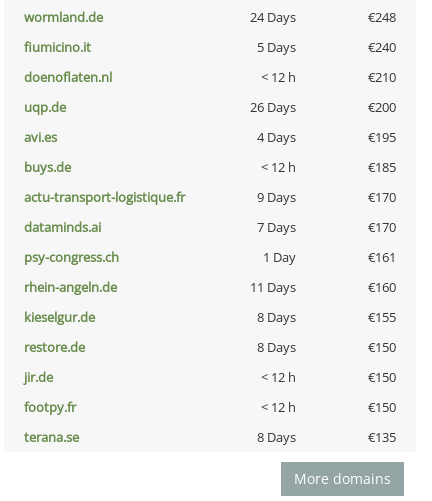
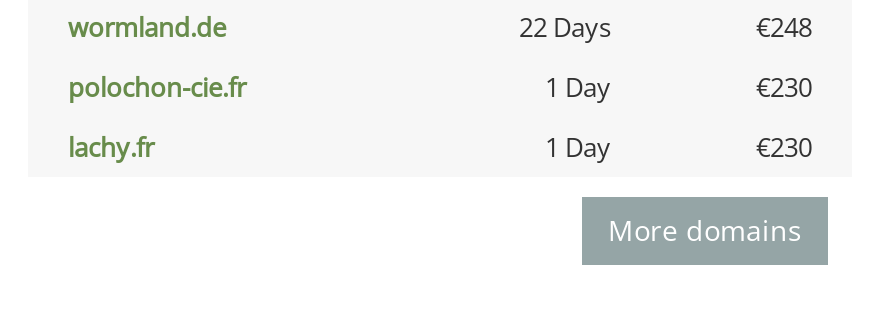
[249,8,295,26] 24 Days -> [519,9,611,45] 22 Days
[24,38,396,266] fiumicino.it | 5 Days | €240 | doenoflaten.nl | < 12 h | €210 | uqp.de | 26 Days | €200 | avi.es | 4 Days | €195 | buys.de | < 12 h | €185 | actu-transport-logistique.fr | 9 Days | €170 | dataminds.ai | 7 Days | €170 | psy-congress.ch -> [68,69,246,105] polochon-cie.fr
[24,248,396,446] €161 | rhein-angeln.de | 11 Days | €160 | kieselgur.de | 8 Days | €155 | restore.de | 8 Days | €150 | jir.de | < 12 h | €150 | footpy.fr | < 12 h | €150 | terana.se | 8 Days | €135 -> [68,69,812,165] €230 | lachy.fr | 1 Day | €230

